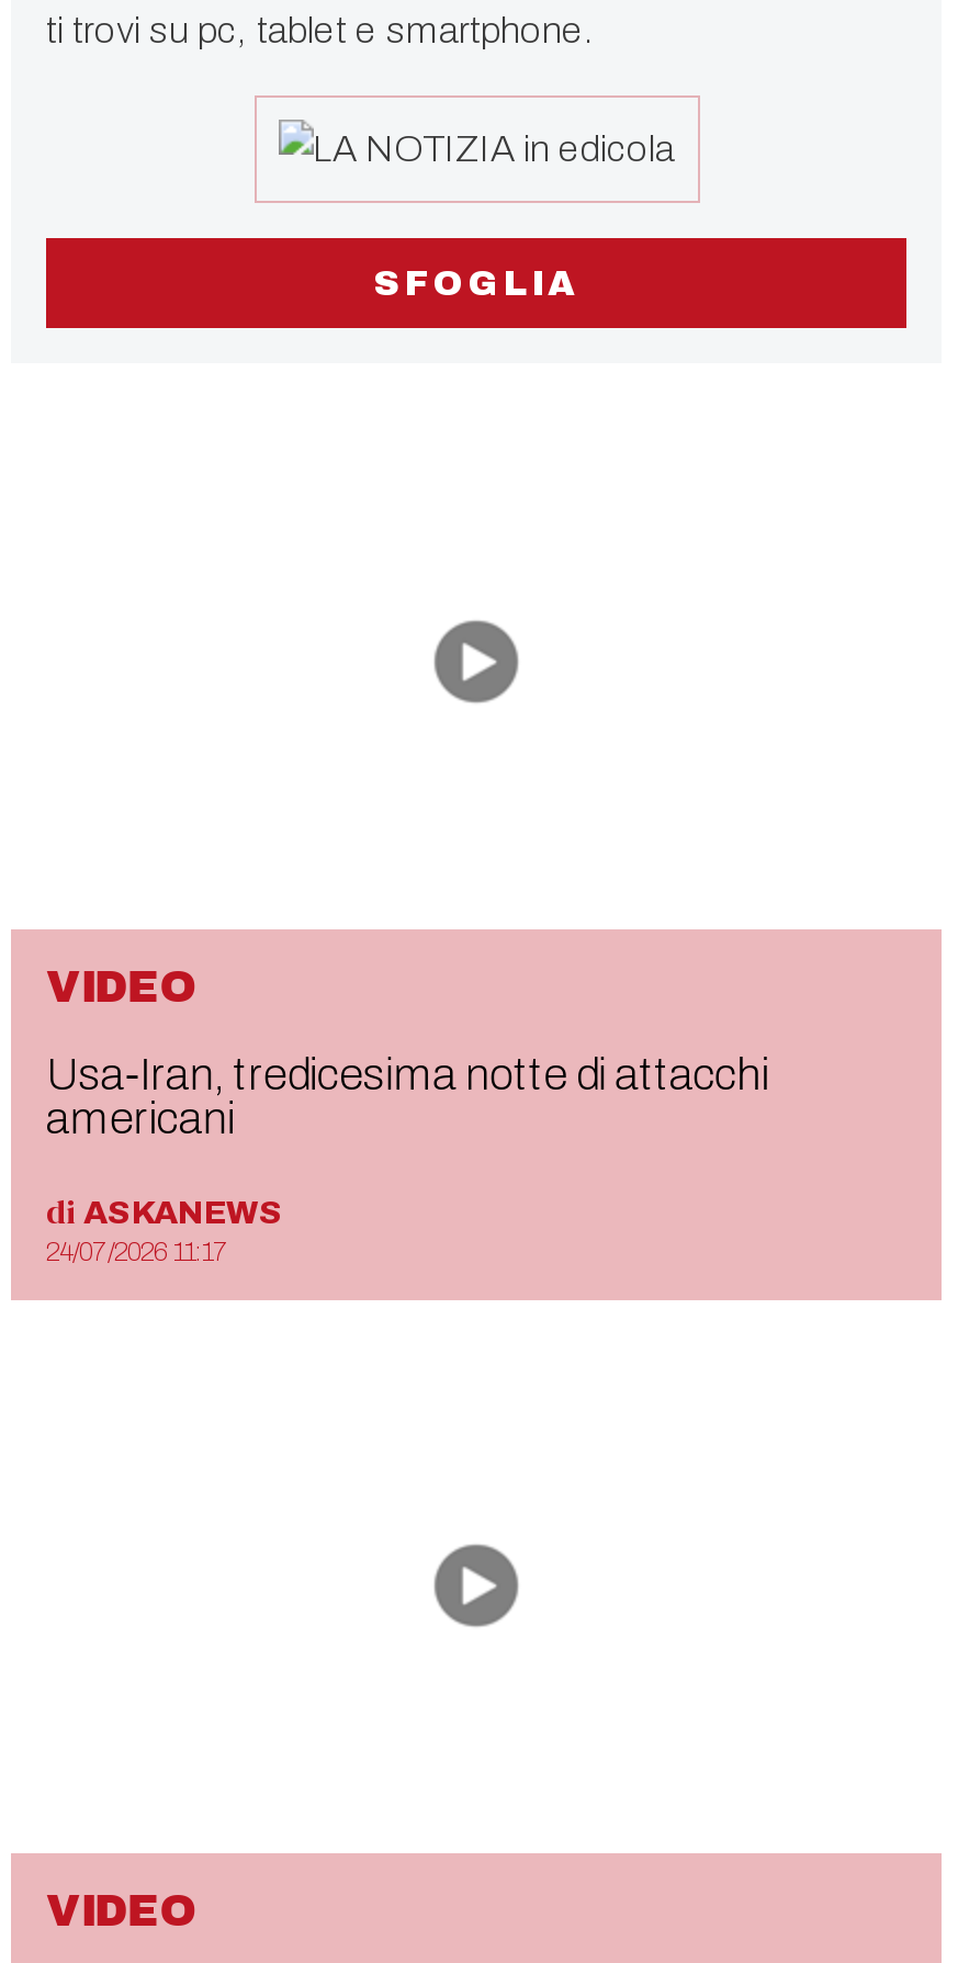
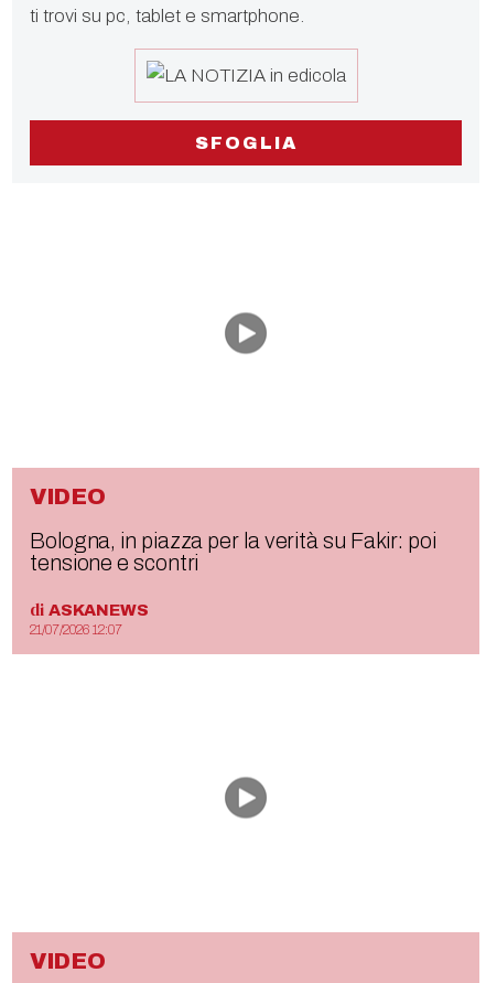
[46,1050,769,1142] Usa-Iran, tredicesima notte di attacchi | americani -> [30,528,436,575] Bologna, in piazza per la verità su Fakir: poi | tensione e scontri
[46,1237,228,1267] 24/07/2026 11:17 -> [30,622,122,638] 21/07/2026 12:07

